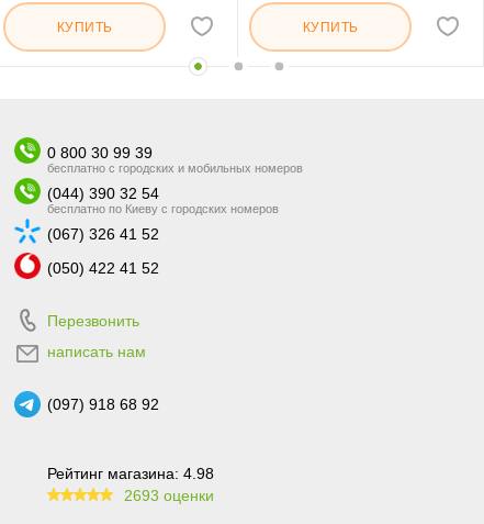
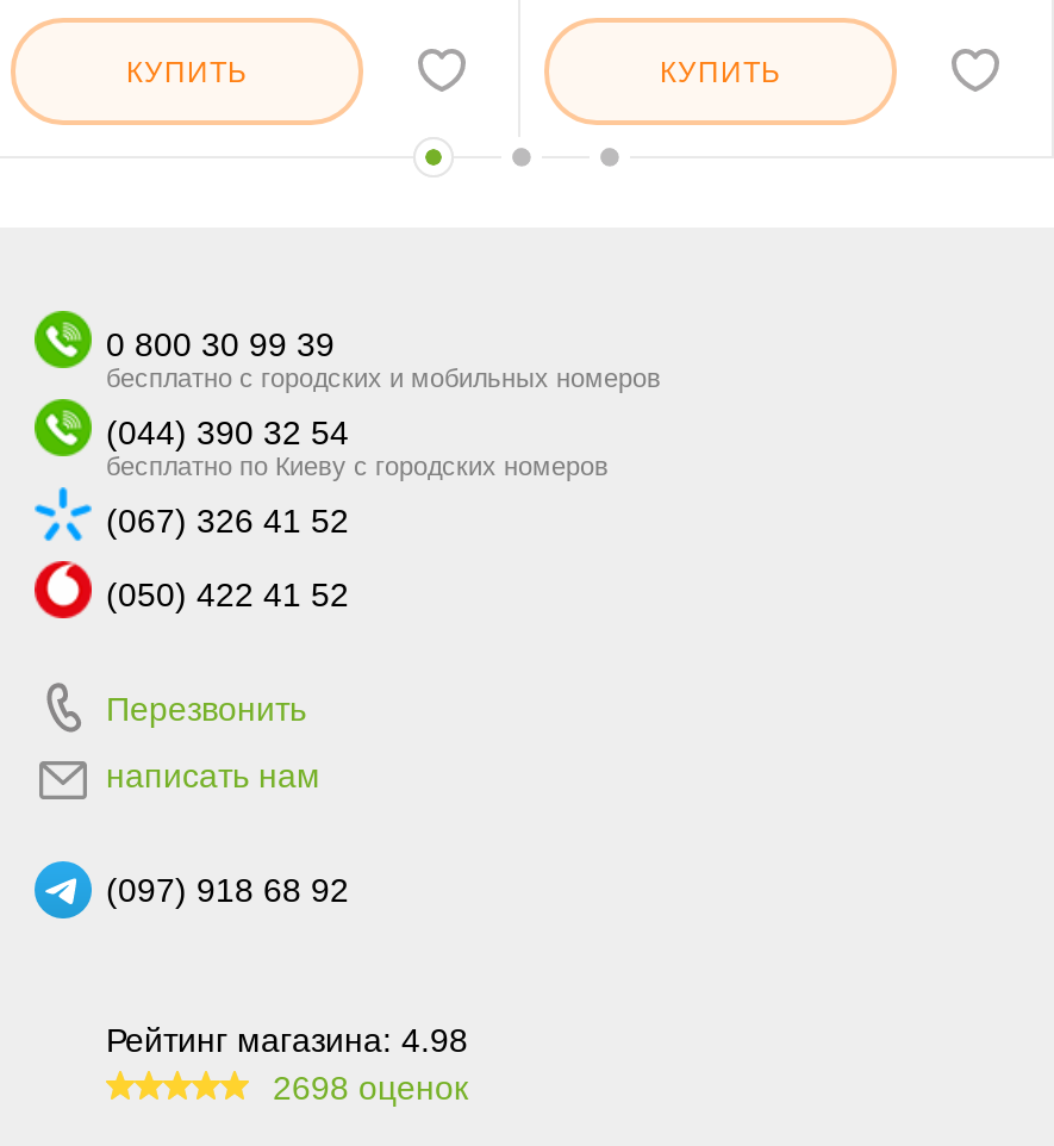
[124,487,214,504] 2693 оценки -> [273,1069,468,1107] 2698 оценок

